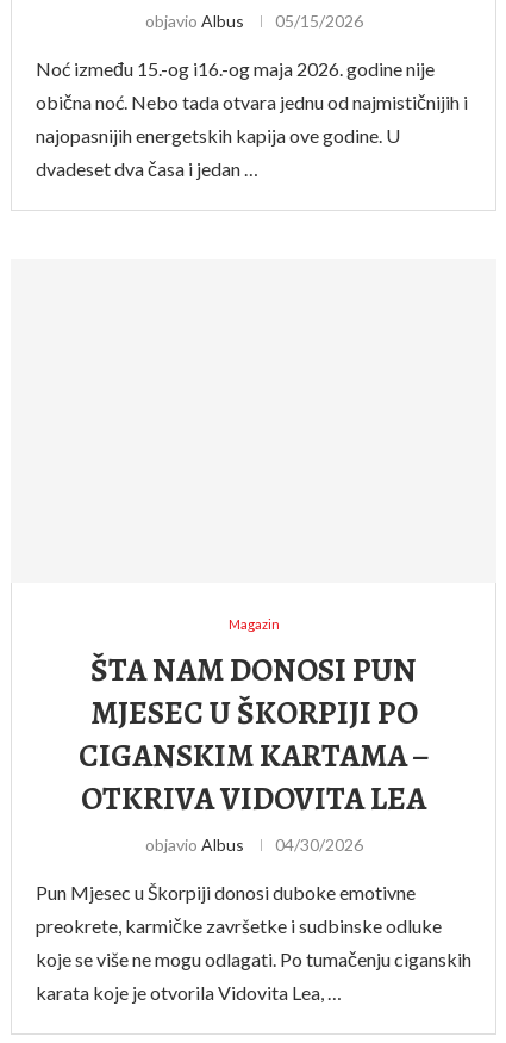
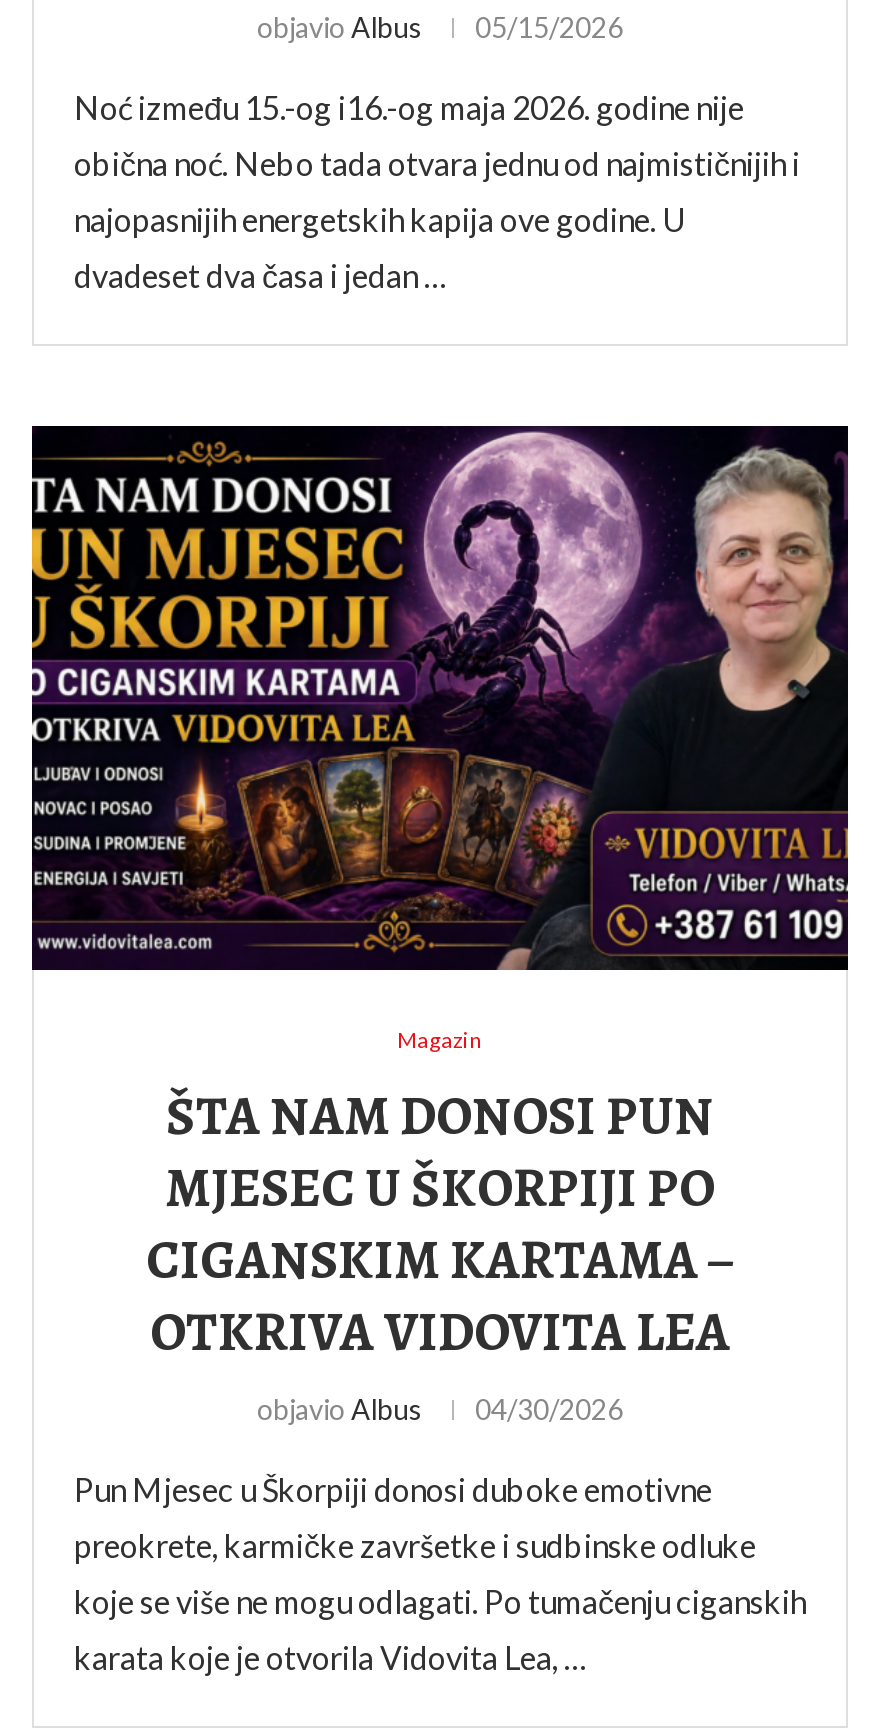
none -> [30,424,850,972] [image]

